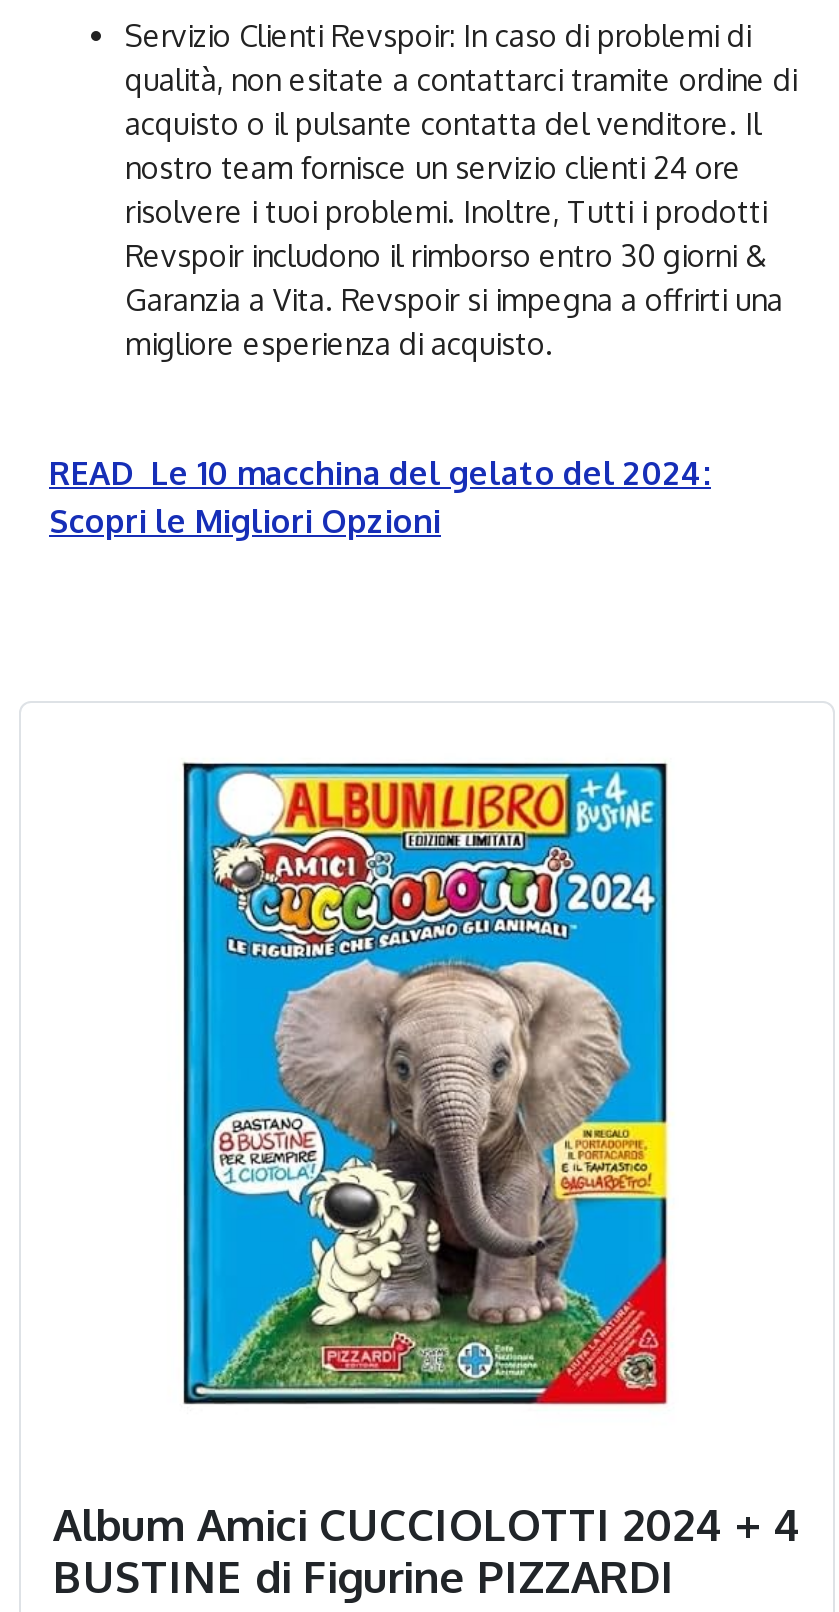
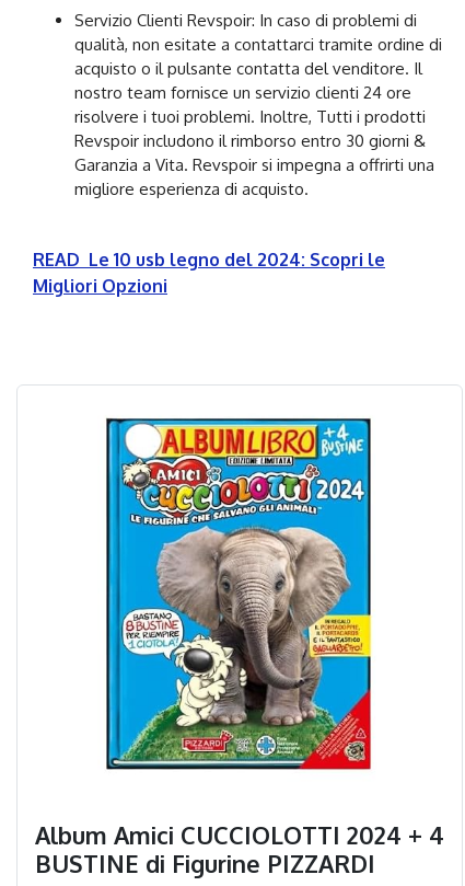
[49,452,711,540] READ Le 10 macchina del gelato del 2024: | Scopri le Migliori Opzioni -> [33,248,385,296] READ Le 10 usb legno del 2024: Scopri le | Migliori Opzioni

